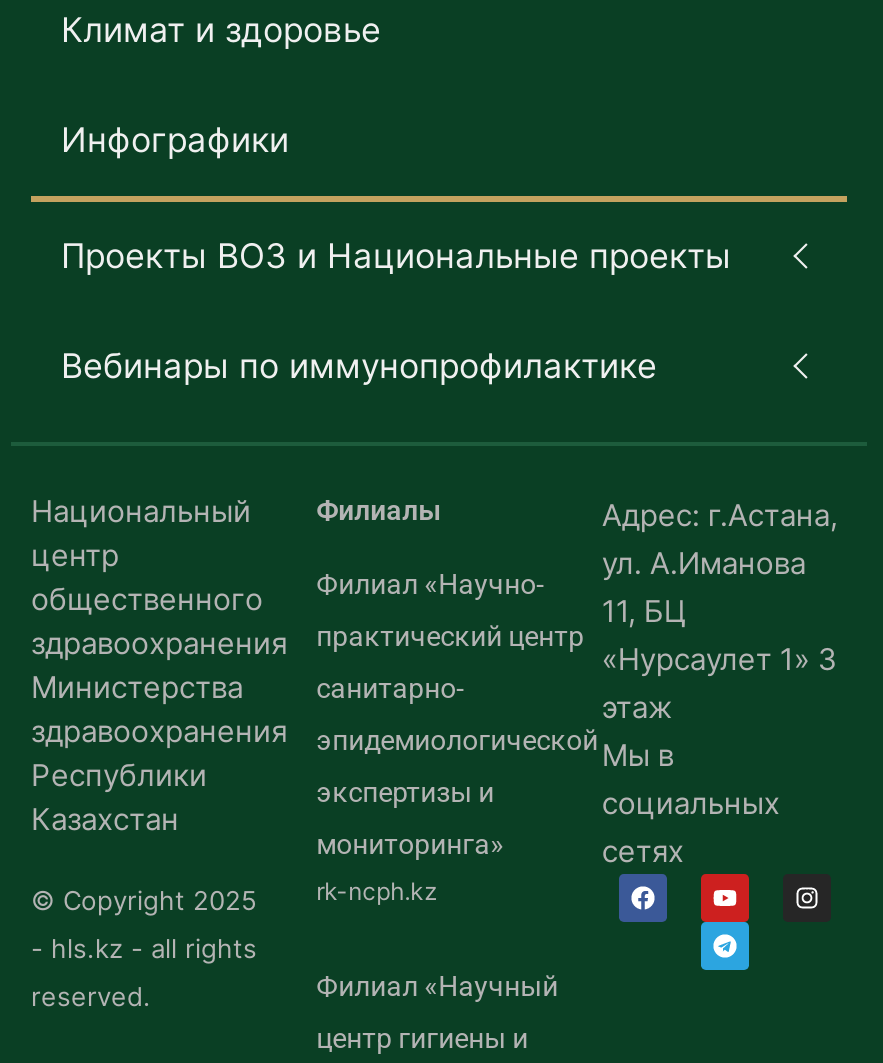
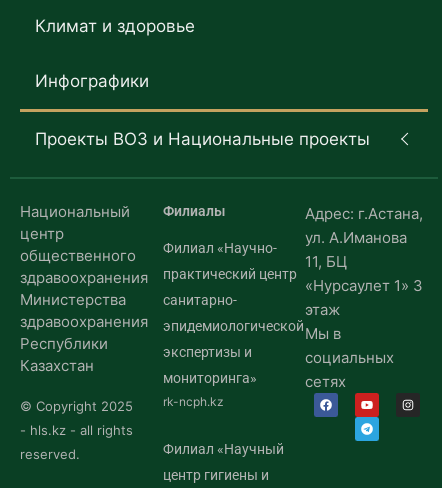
[61,345,657,385] Вебинары по иммунопрофилактике -> none

